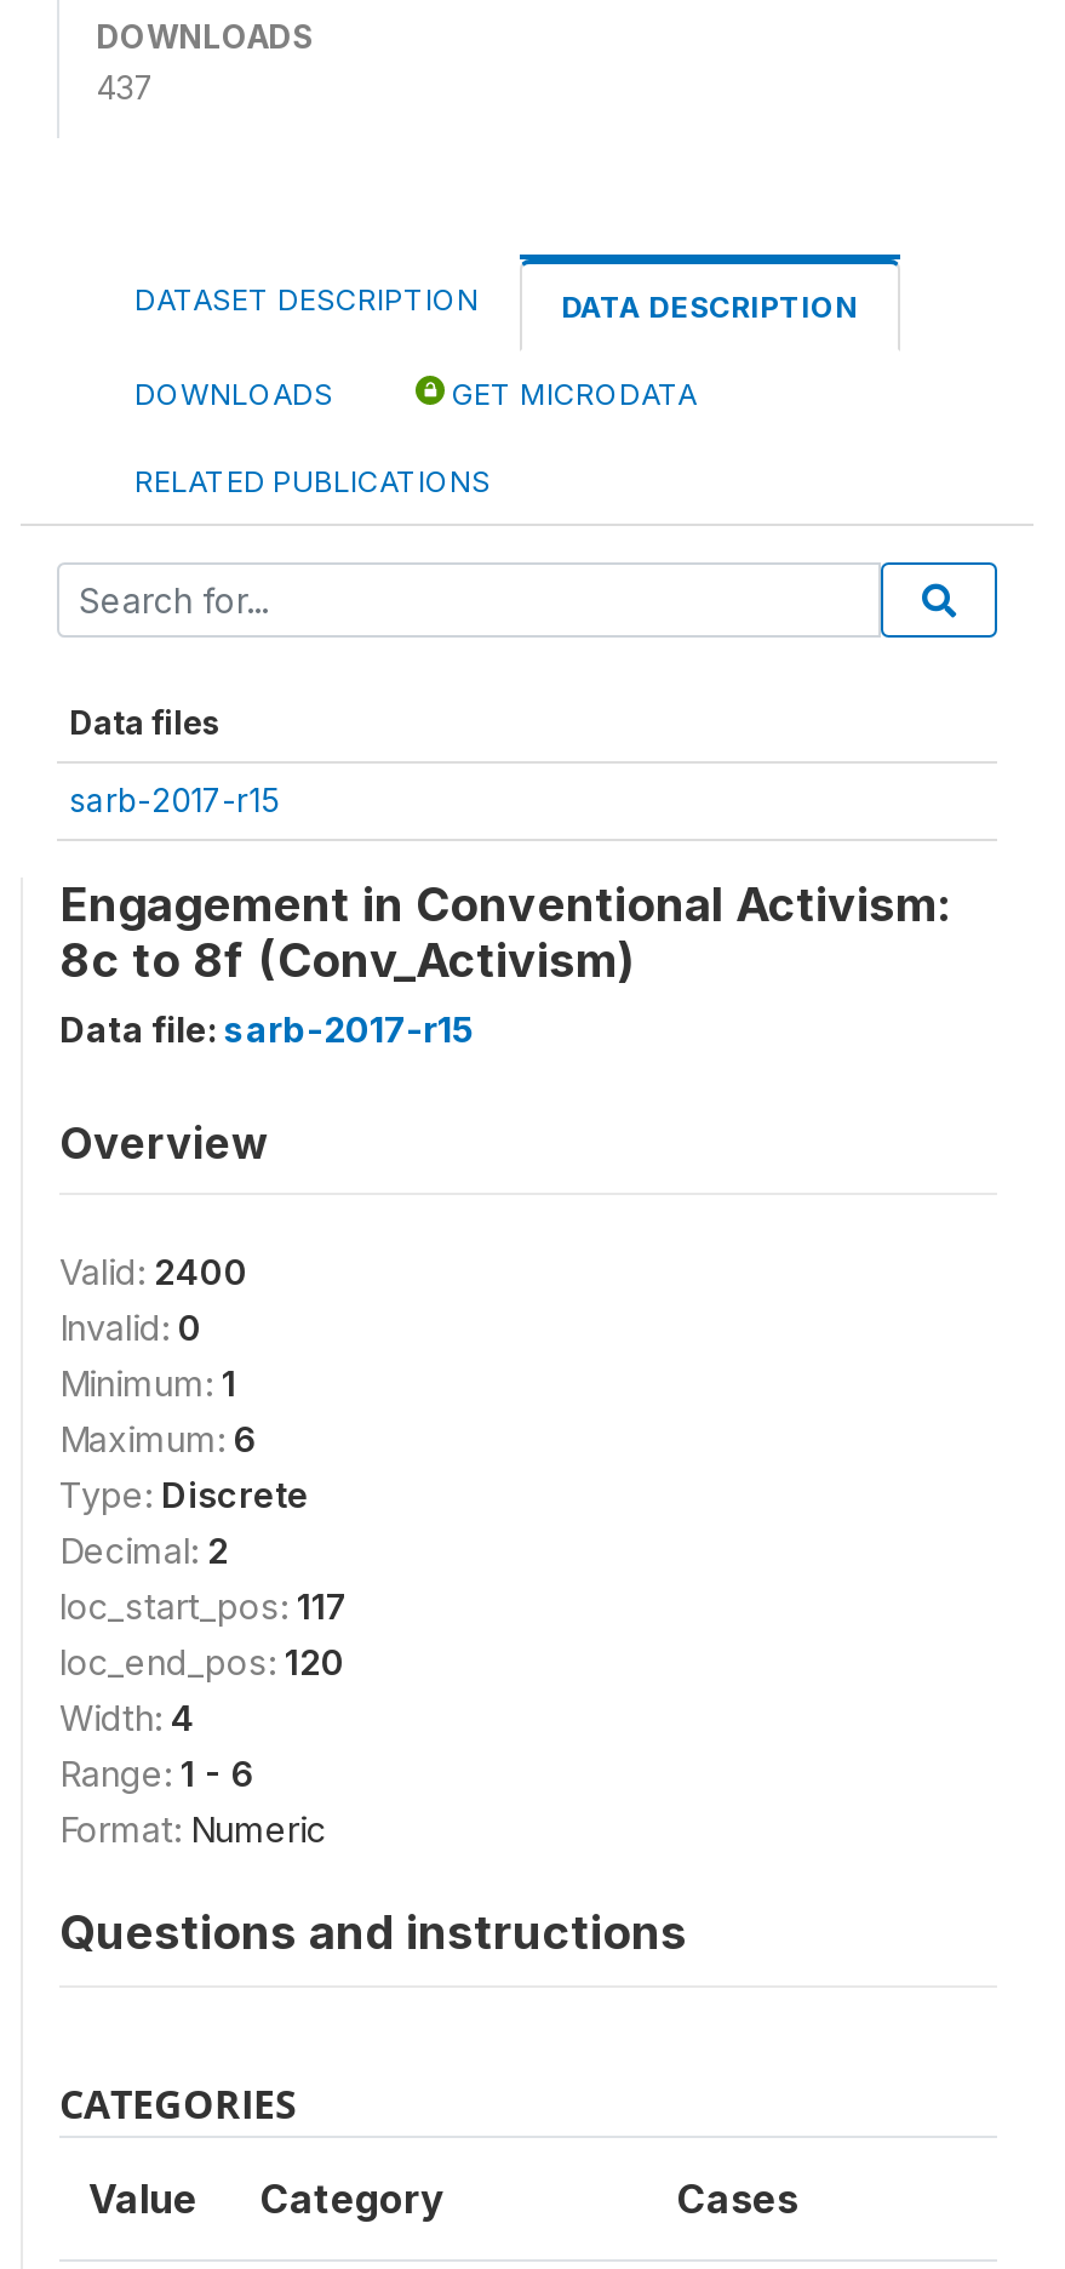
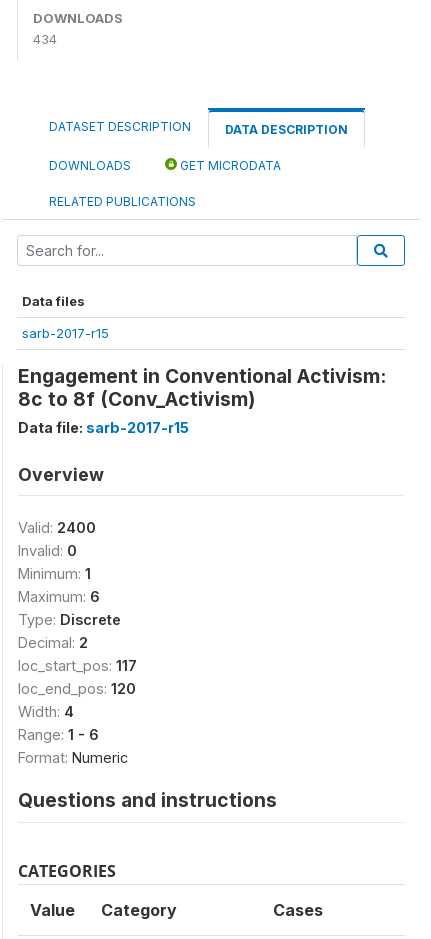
[96,69,154,108] 437 -> [33,31,57,47] 434

